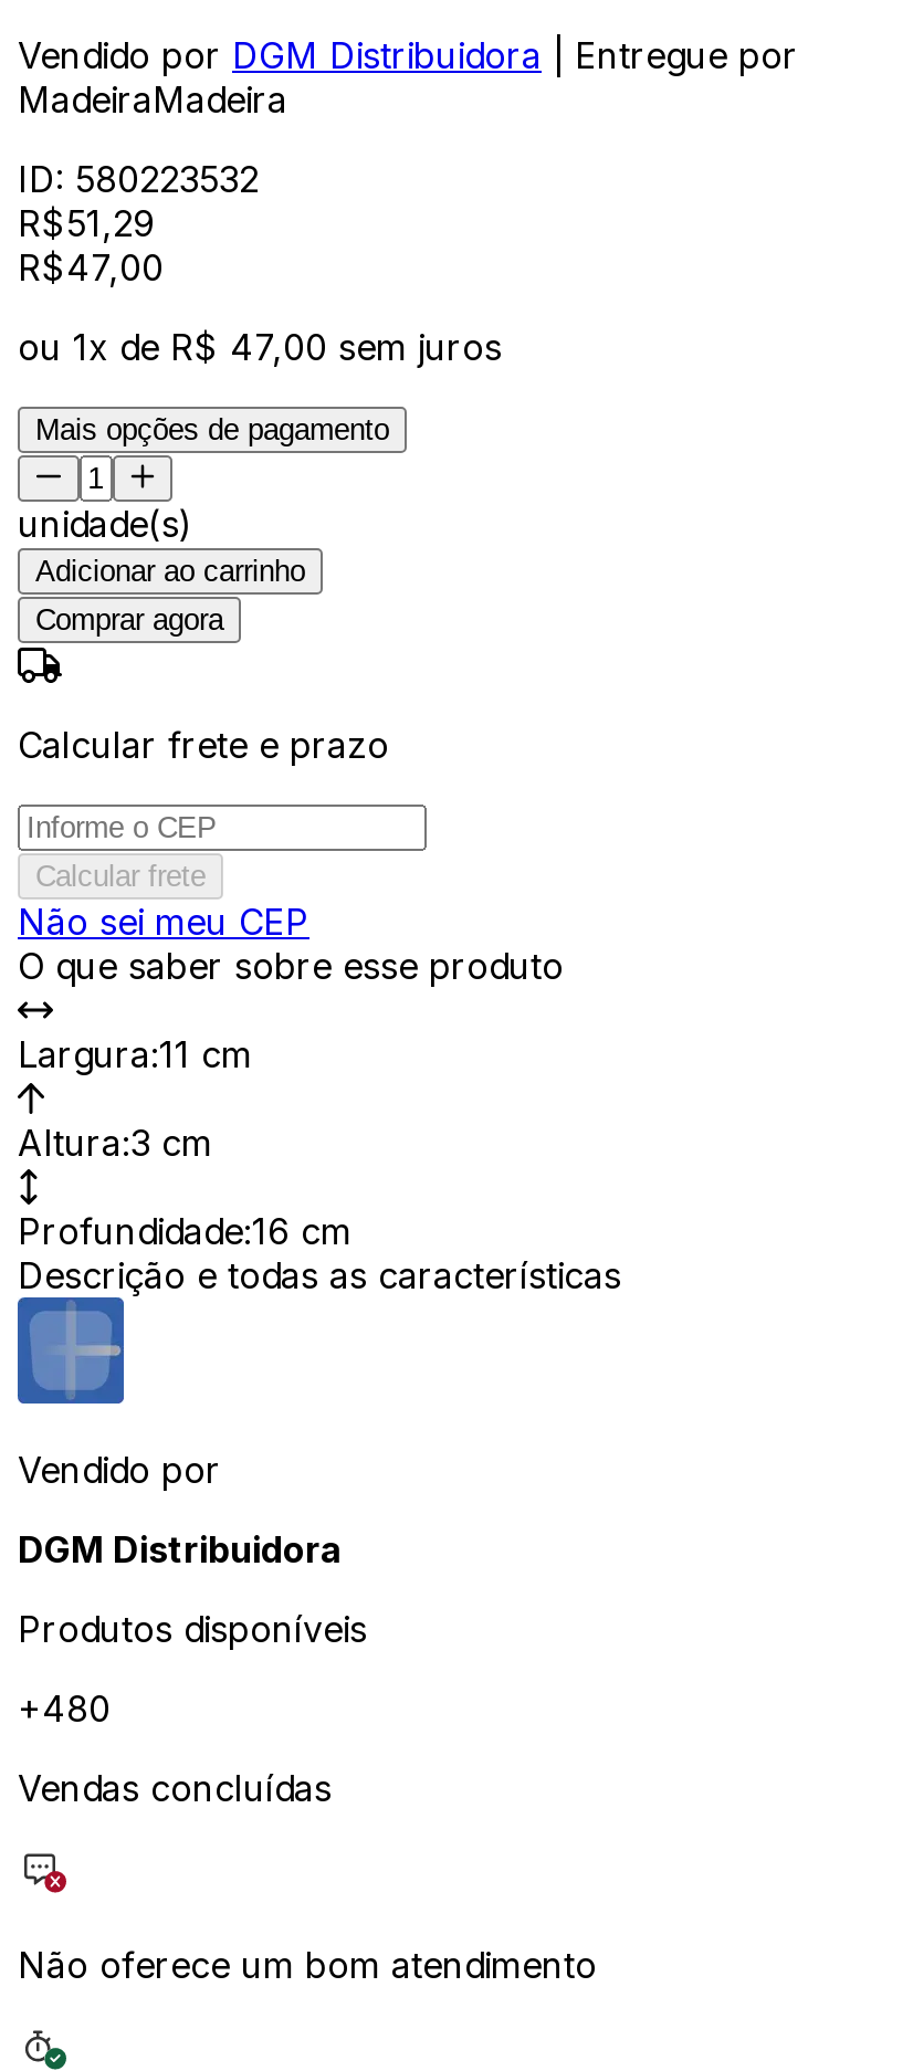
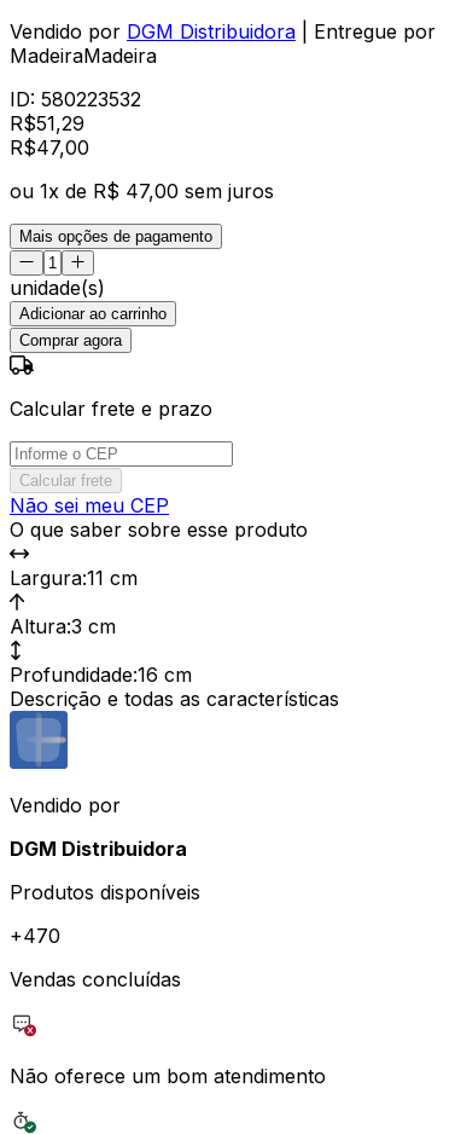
[18,1686,111,1730] +480 -> [10,923,60,948] +470

